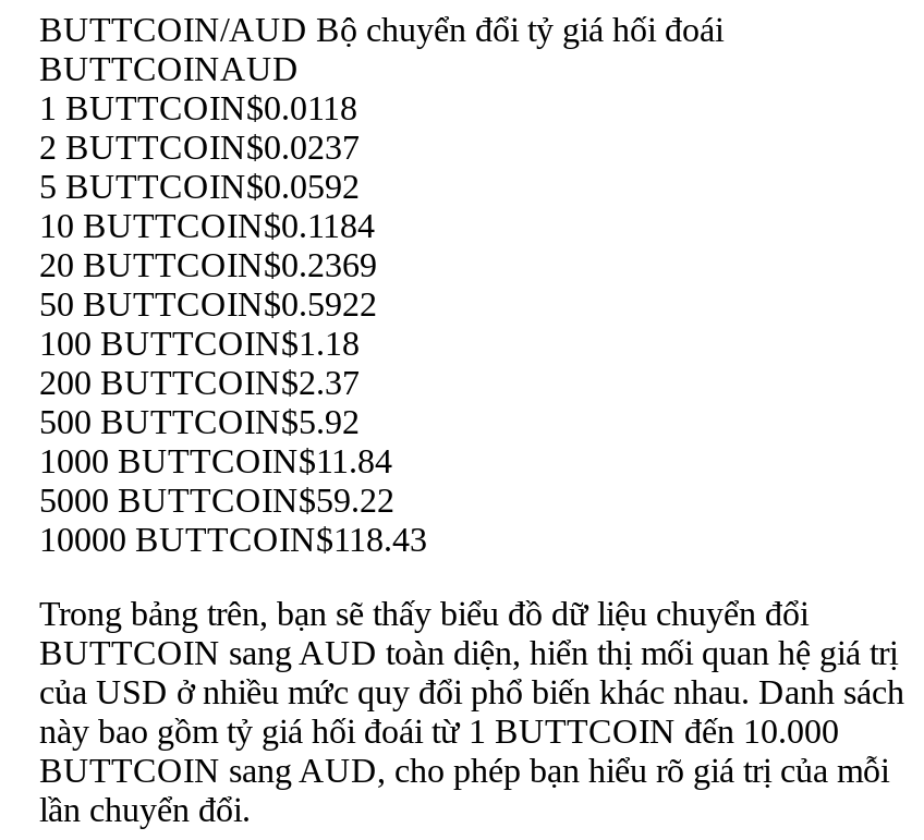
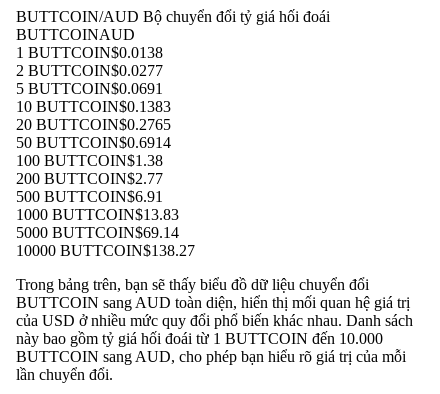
[39,90,357,127] 1 BUTTCOIN$0.0118 -> [16,44,163,61] 1 BUTTCOIN$0.0138
[39,130,360,167] 2 BUTTCOIN$0.0237 -> [16,62,163,79] 2 BUTTCOIN$0.0277
[39,169,360,206] 5 BUTTCOIN$0.0592 -> [16,80,163,97] 5 BUTTCOIN$0.0691
[39,208,375,245] 10 BUTTCOIN$0.1184 -> [16,98,171,115] 10 BUTTCOIN$0.1383
[39,247,377,284] 20 BUTTCOIN$0.2369 -> [16,116,171,133] 20 BUTTCOIN$0.2765
[39,287,377,324] 50 BUTTCOIN$0.5922 -> [16,134,171,151] 50 BUTTCOIN$0.6914
[39,326,360,363] 100 BUTTCOIN$1.18 -> [16,152,163,169] 100 BUTTCOIN$1.38
[39,365,360,402] 200 BUTTCOIN$2.37 -> [16,170,163,187] 200 BUTTCOIN$2.77
[39,404,360,441] 500 BUTTCOIN$5.92 -> [16,188,163,205] 500 BUTTCOIN$6.91
[39,443,392,480] 1000 BUTTCOIN$11.84 -> [16,206,179,223] 1000 BUTTCOIN$13.83
[39,483,394,520] 5000 BUTTCOIN$59.22 -> [16,224,179,241] 5000 BUTTCOIN$69.14
[39,522,427,559] 10000 BUTTCOIN$118.43 -> [16,242,195,259] 10000 BUTTCOIN$138.27

